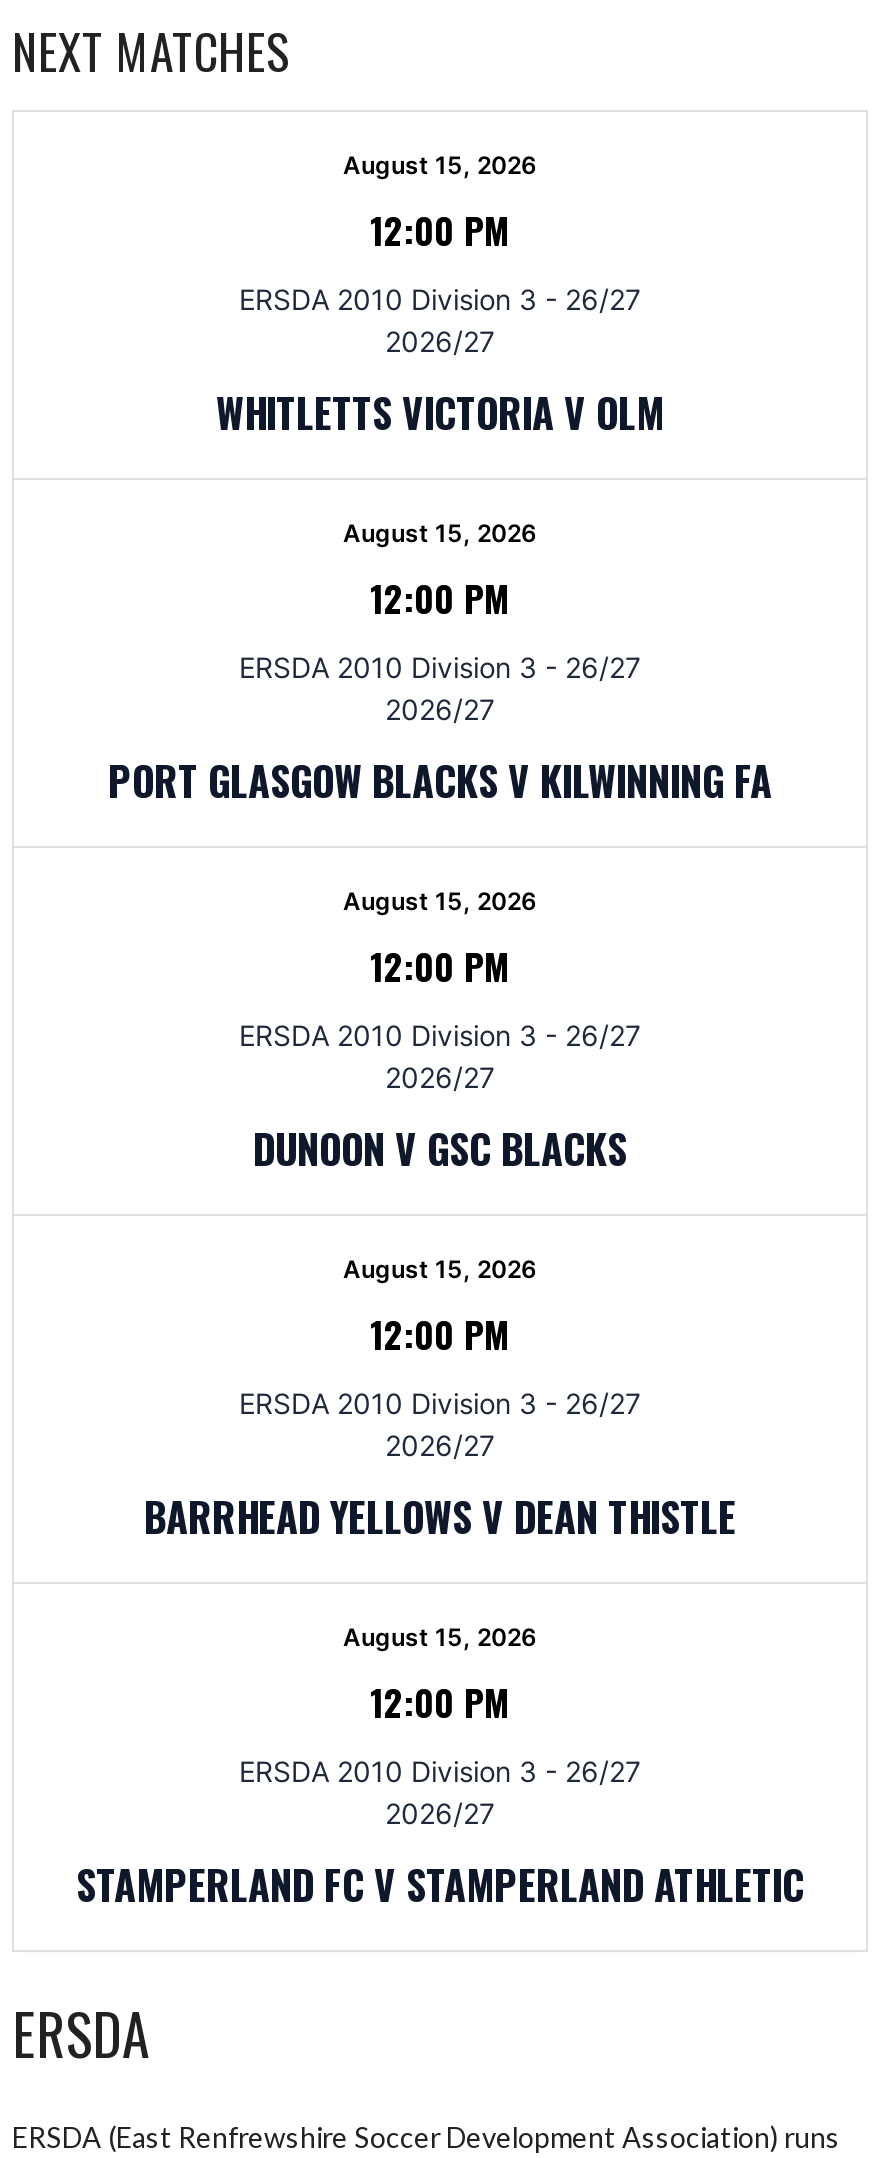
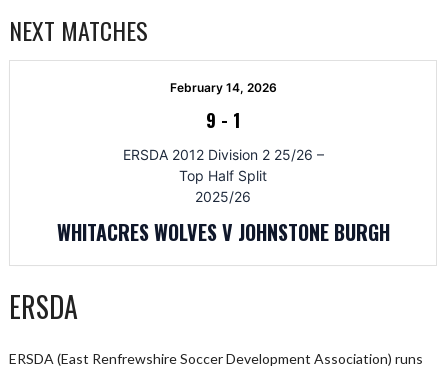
[76,150,804,1914] August 15, 2026 | 12:00 PM | ERSDA 2010 Division 3 - 26/27 | 2026/27 | WHITLETTS VICTORIA V OLM | August 15, 2026 | 12:00 PM | ERSDA 2010 Division 3 - 26/27 | 2026/27 | PORT GLASGOW BLACKS V KILWINNING FA | August 15, 2026 | 12:00 PM | ERSDA 2010 Division 3 - 26/27 | 2026/27 | DUNOON V GSC BLACKS | August 15, 2026 | 12:00 PM | ERSDA 2010 Division 3 - 26/27 | 2026/27 | BARRHEAD YELLOWS V DEAN THISTLE | August 15, 2026 | 12:00 PM | ERSDA 2010 Division 3 - 26/27 | 2026/27 | STAMPERLAND FC V STAMPERLAND ATHLETIC -> [56,80,389,247] February 14, 2026 | 9 - 1 | ERSDA 2012 Division 2 25/26 – | Top Half Split | 2025/26 | WHITACRES WOLVES V JOHNSTONE BURGH

